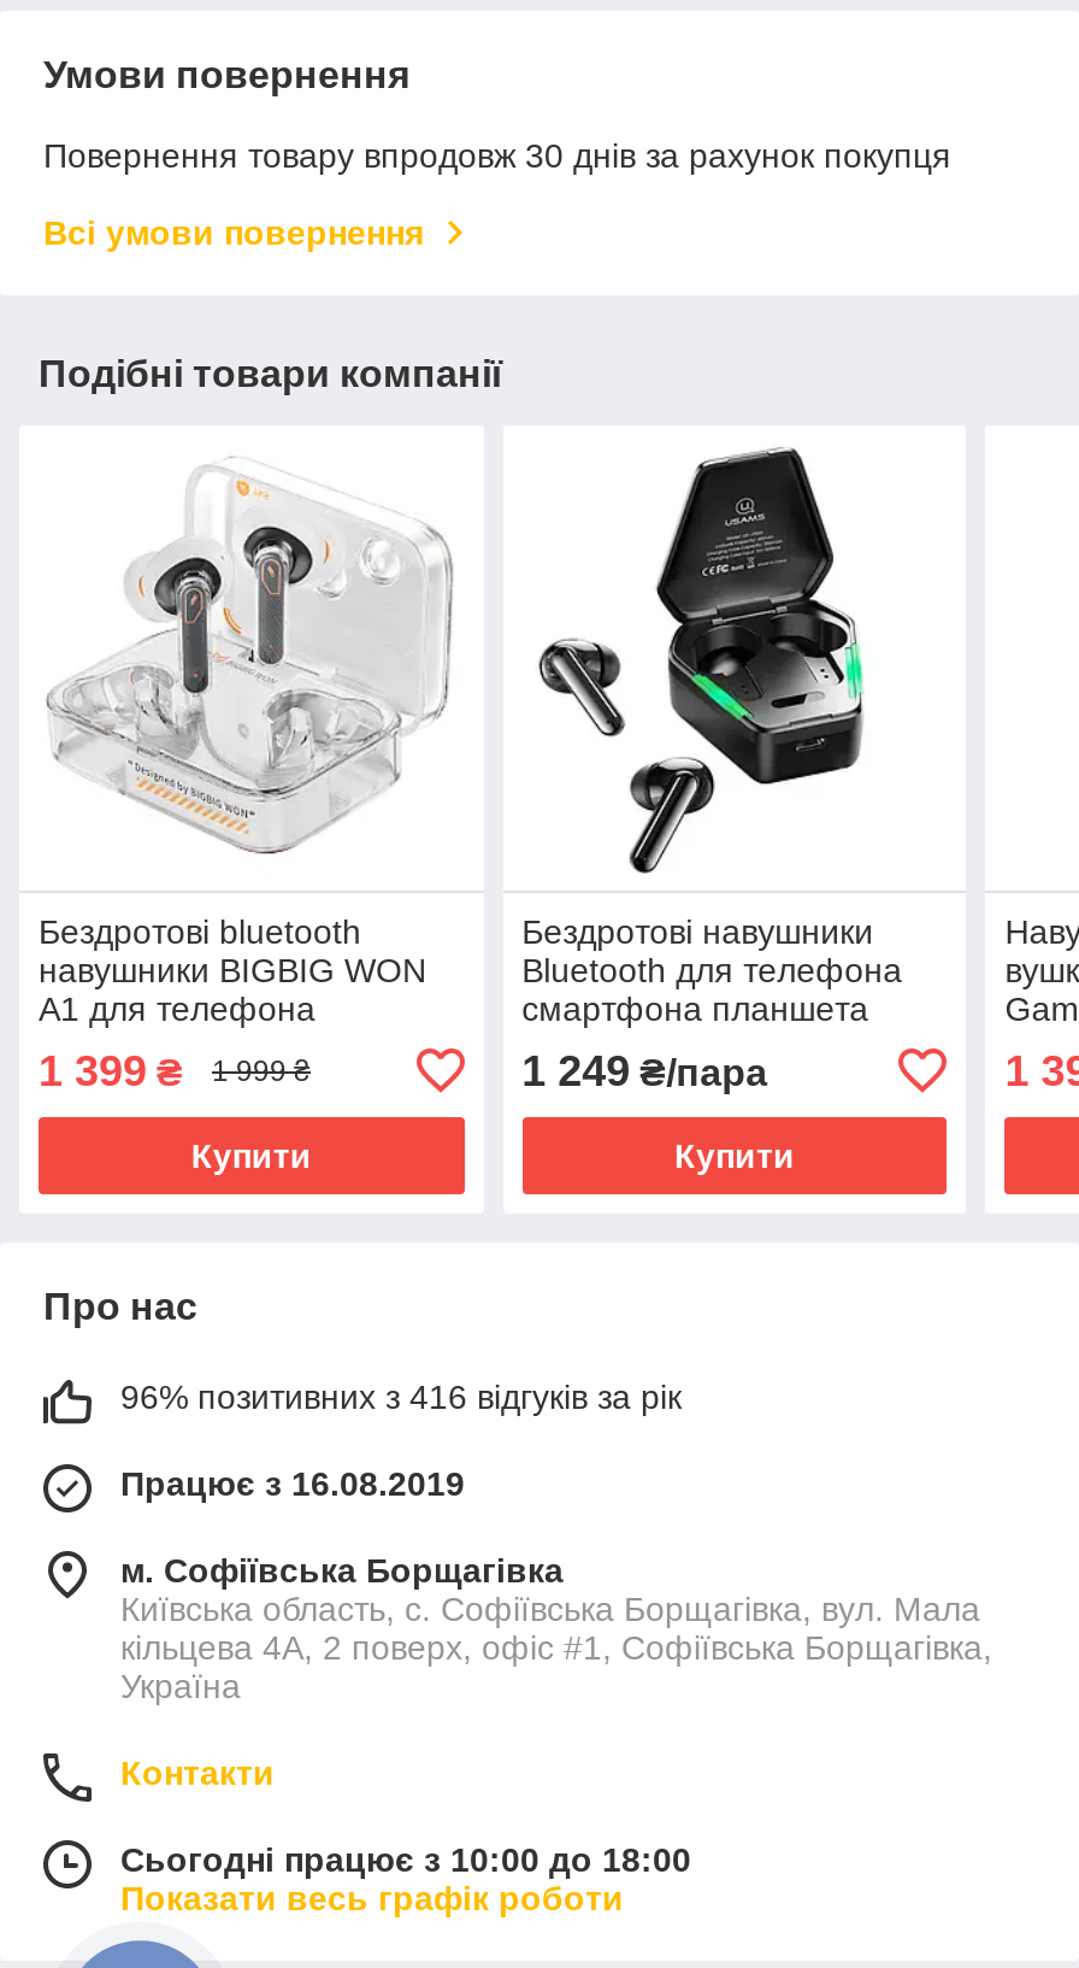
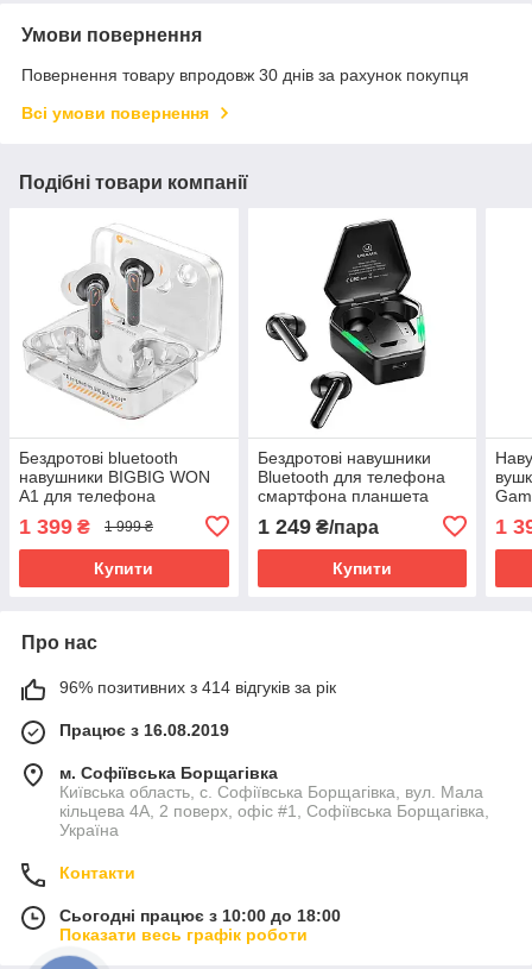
[120,1377,682,1416] 96% позитивних з 416 відгуків за рік -> [59,677,336,696] 96% позитивних з 414 відгуків за рік

